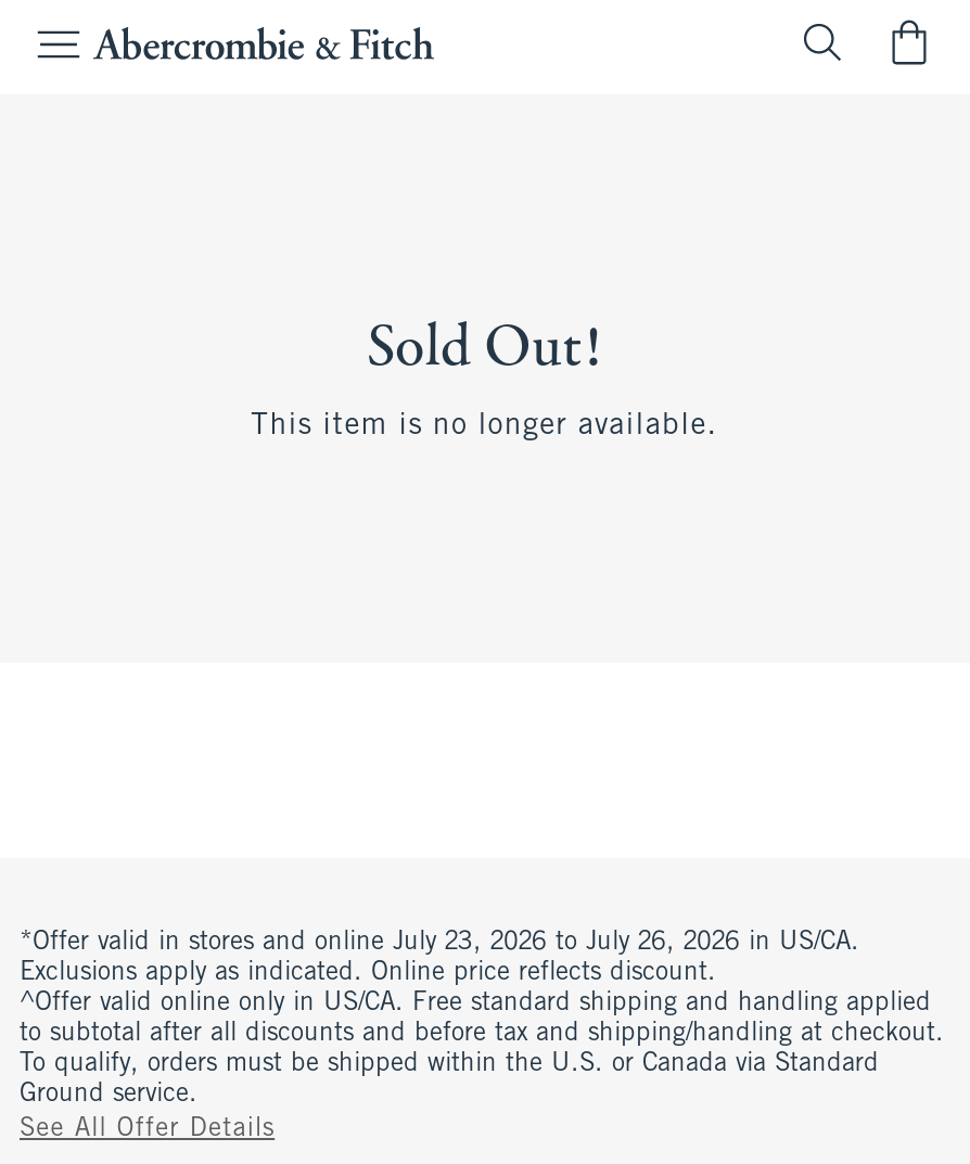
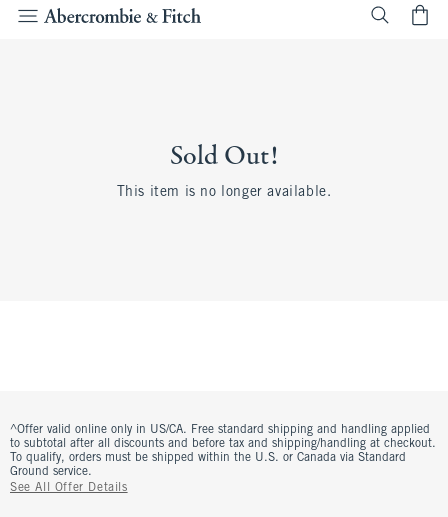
[20,930,859,986] *Offer valid in stores and online July 23, 2026 to July 26, 2026 in US/CA. | Exclusions apply as indicated. Online price reflects discount. -> none

